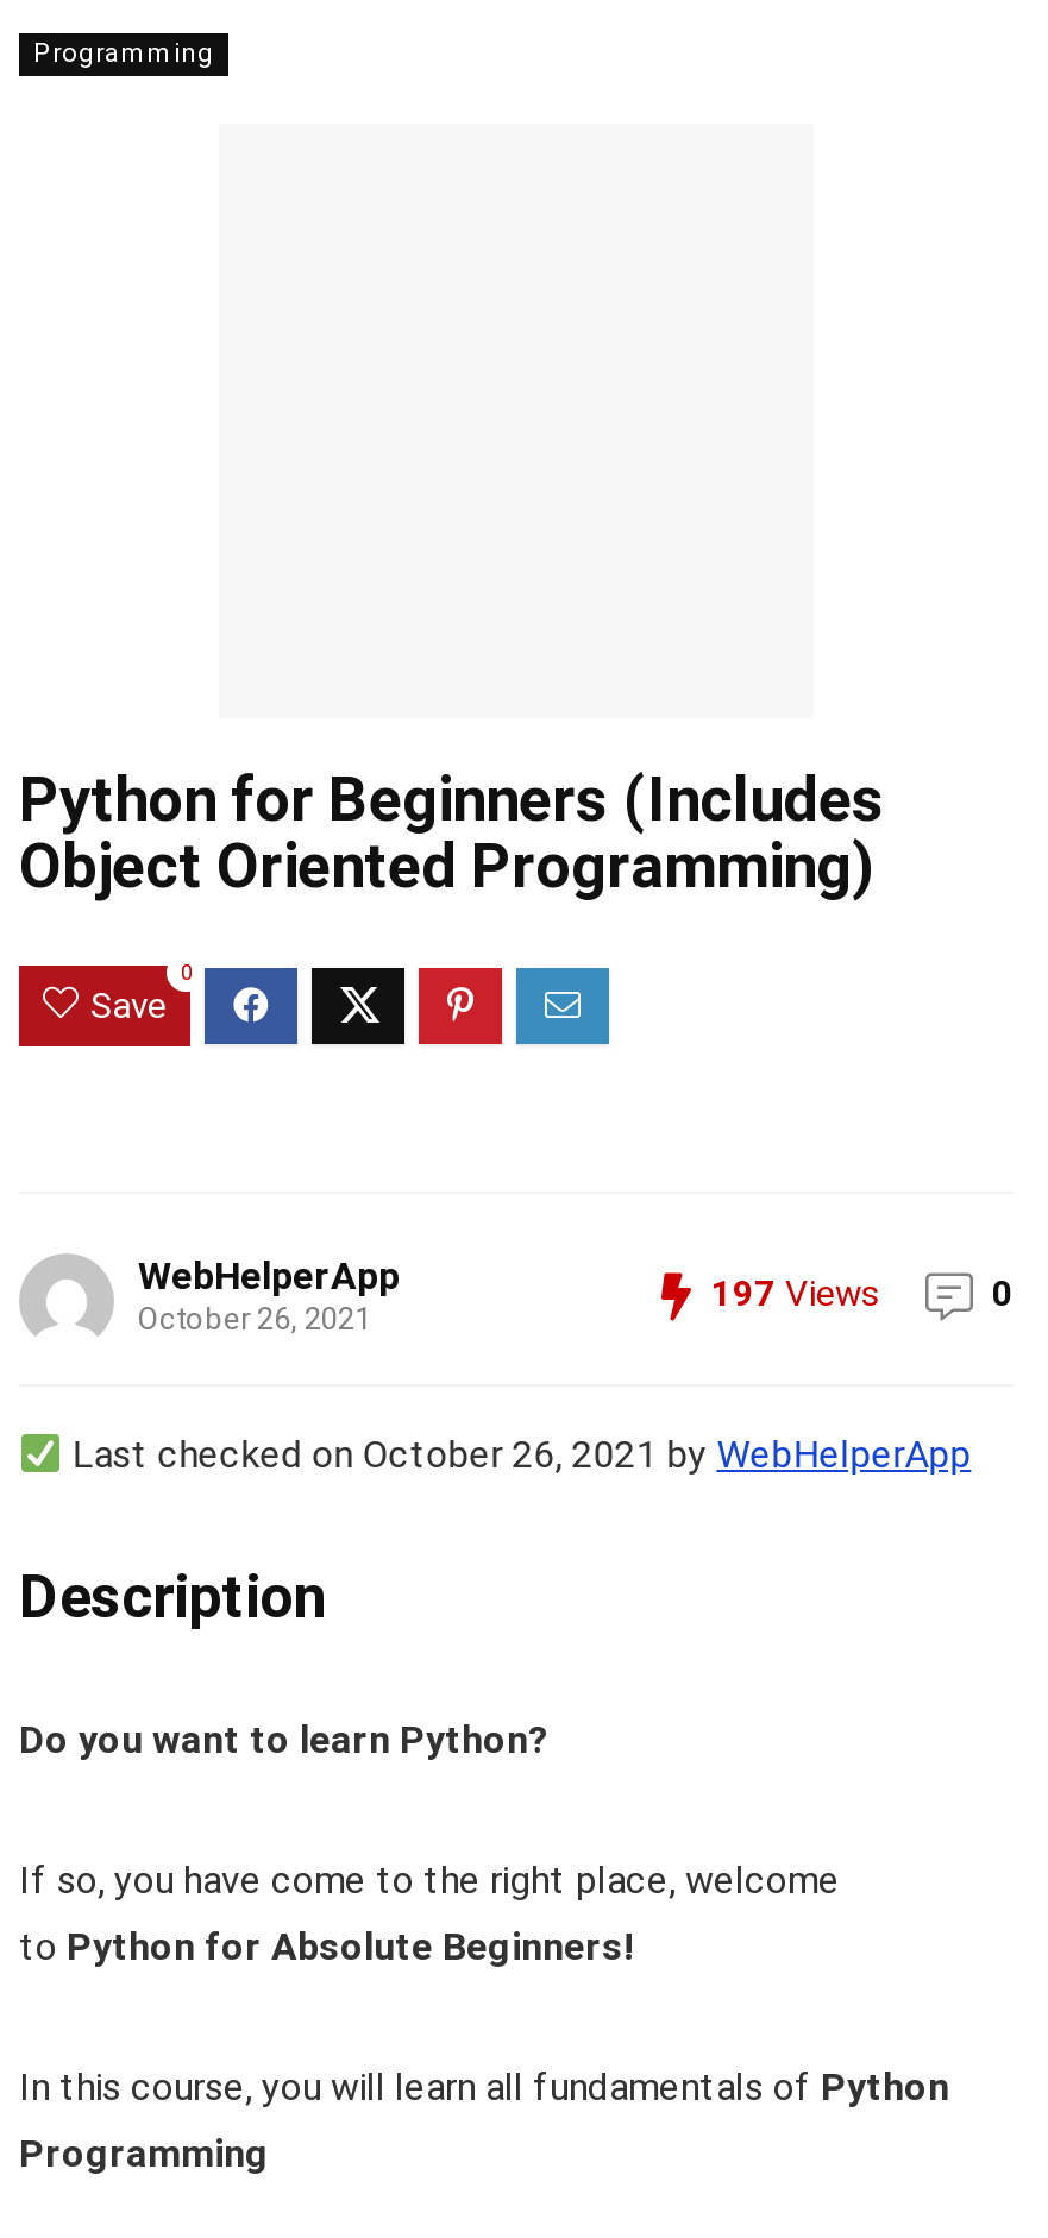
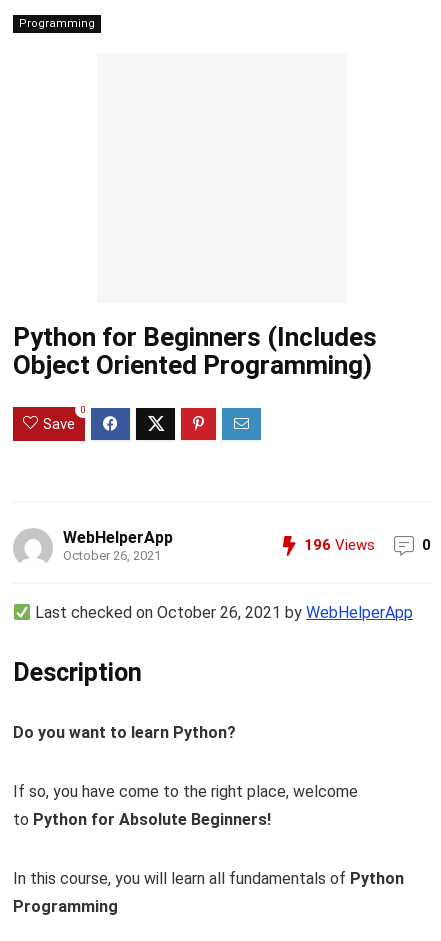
[711,1272,880,1315] 197 Views -> [304,536,375,554] 196 Views

